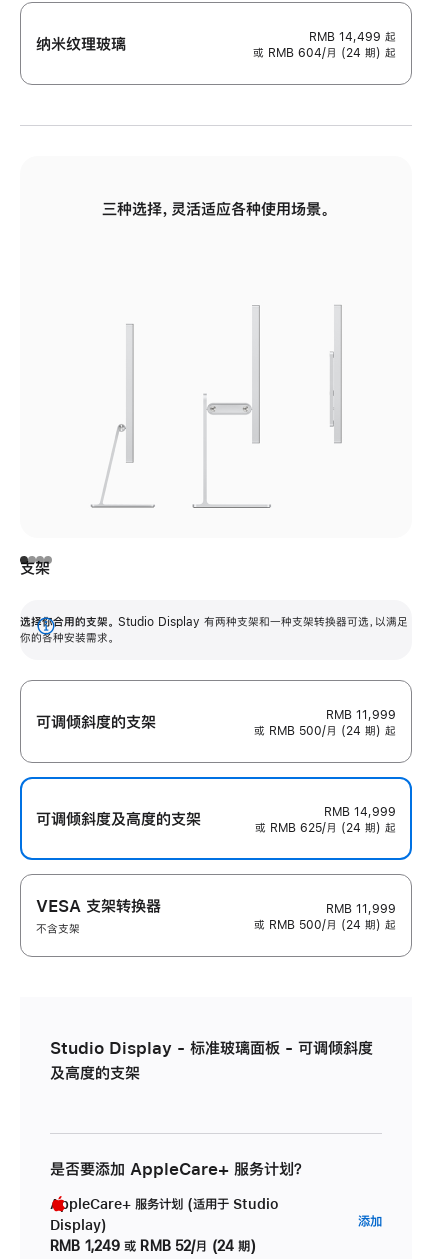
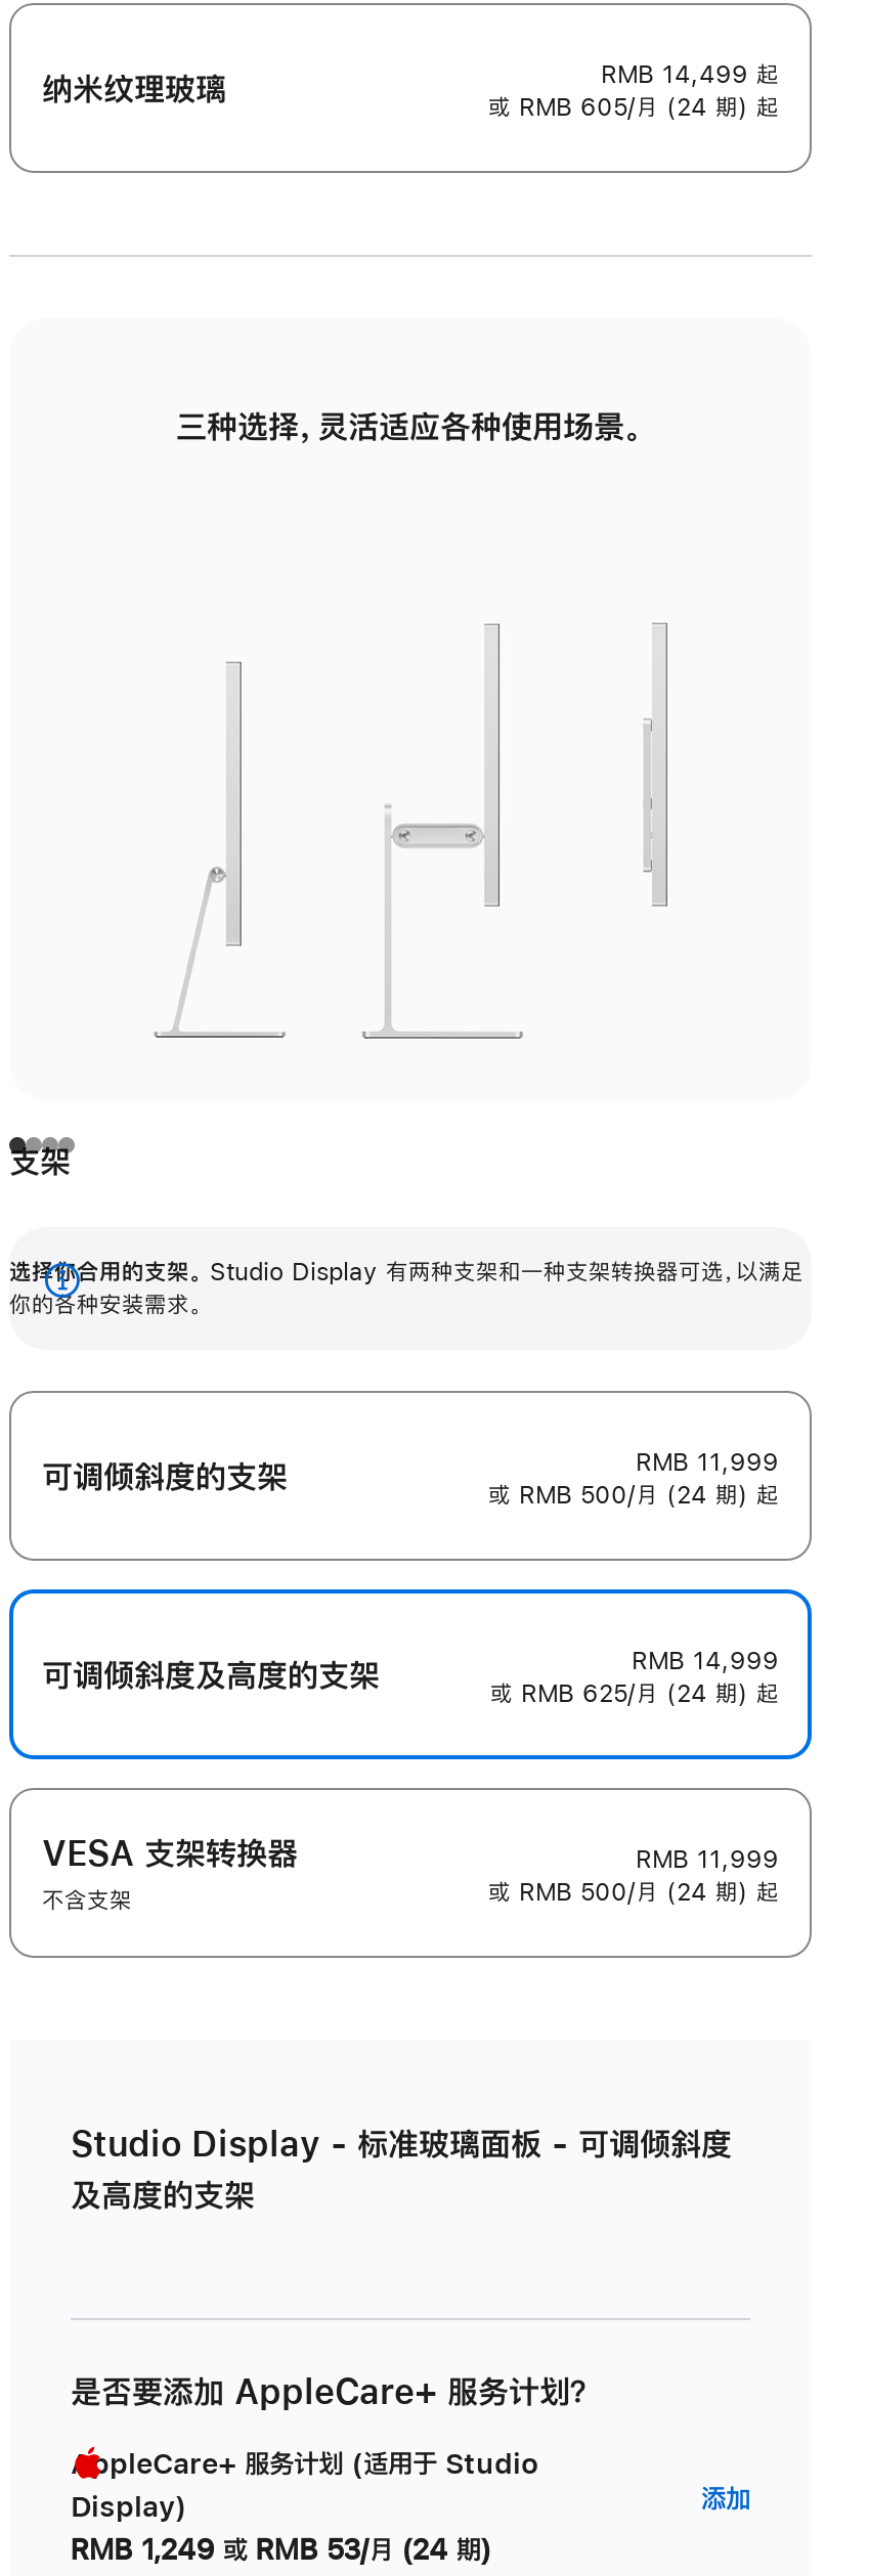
[253,47,396,59] 或 RMB 604/月 (24 期) 起 -> [488,96,779,120] 或 RMB 605/月 (24 期) 起
[50,1239,256,1253] RMB 1,249 或 RMB 52/月 (24 期) -> [71,2536,492,2564] RMB 1,249 或 RMB 53/月 (24 期)

